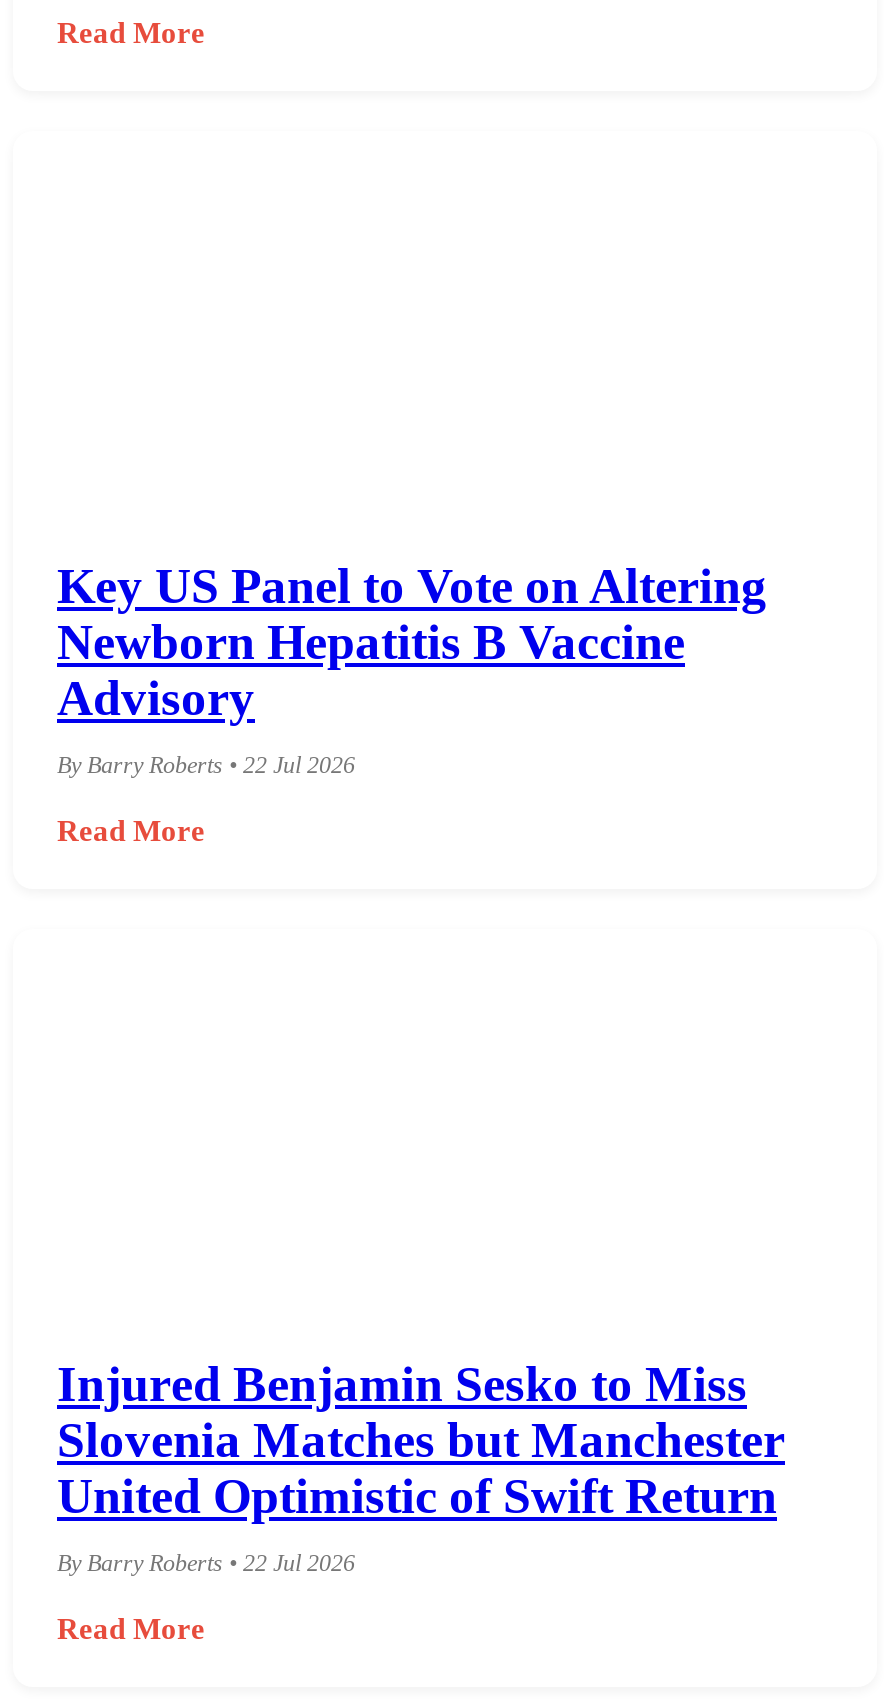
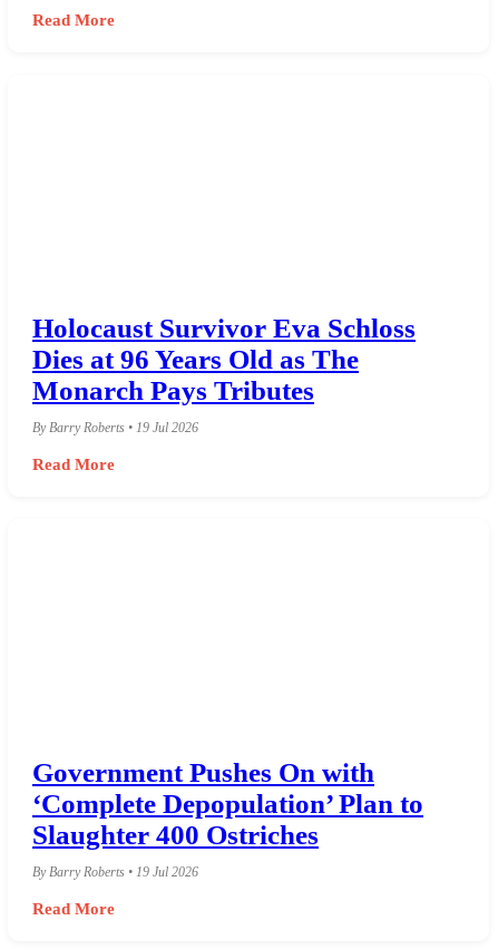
[57,560,767,726] Key US Panel to Vote on Altering | Newborn Hepatitis B Vaccine | Advisory -> [32,313,416,406] Holocaust Survivor Eva Schloss | Dies at 96 Years Old as The | Monarch Pays Tributes
[57,752,355,780] By Barry Roberts • 22 Jul 2026 -> [32,420,198,436] By Barry Roberts • 19 Jul 2026
[57,1358,785,1524] Injured Benjamin Sesko to Miss | Slovenia Matches but Manchester | United Optimistic of Swift Return -> [32,758,423,850] Government Pushes On with | ‘Complete Depopulation’ Plan to | Slaughter 400 Ostriches
[57,1550,355,1578] By Barry Roberts • 22 Jul 2026 -> [32,865,198,880] By Barry Roberts • 19 Jul 2026

